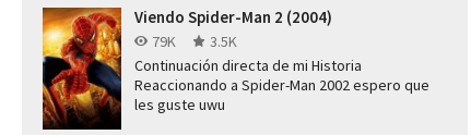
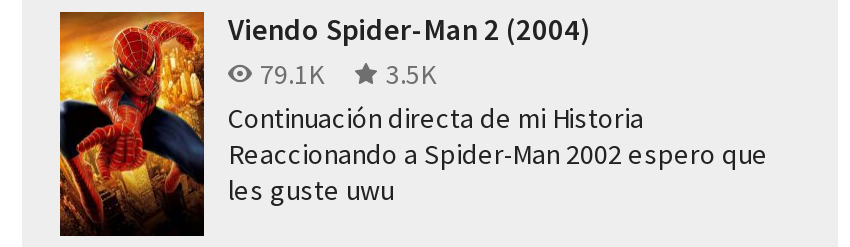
[152,31,237,51] 79K 3.5K -> [260,55,436,91] 79.1K 3.5K

